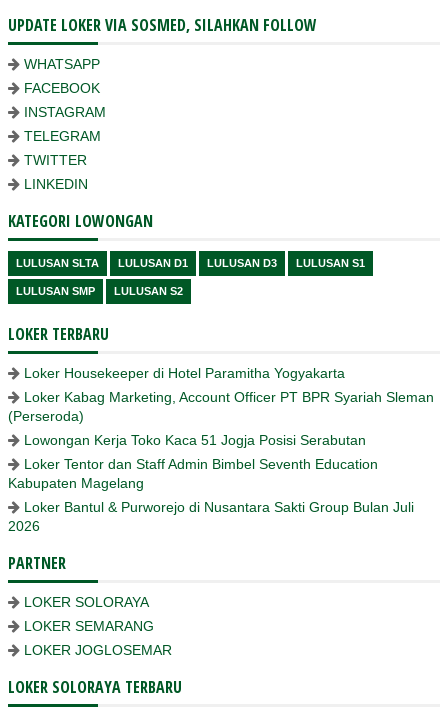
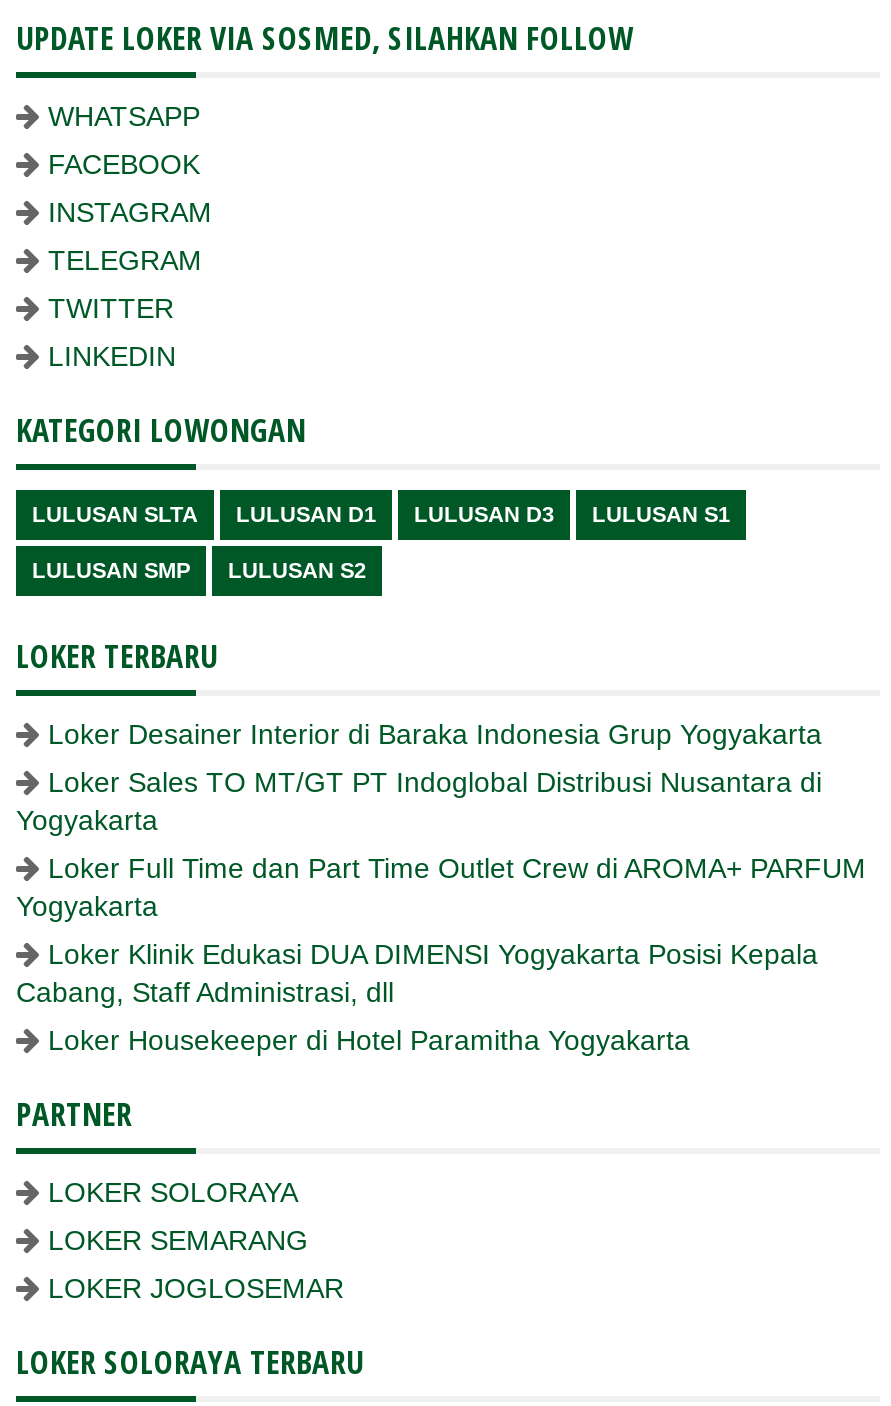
none -> [16,718,866,1008] Loker Desainer Interior di Baraka Indonesia Grup Yogyakarta | Loker Sales TO MT/GT PT Indoglobal Distribusi Nusantara di | Yogyakarta | Loker Full Time dan Part Time Outlet Crew di AROMA+ PARFUM | Yogyakarta | Loker Klinik Edukasi DUA DIMENSI Yogyakarta Posisi Kepala | Cabang, Staff Administrasi, dll
moved [24,365,345,381] -> [48,1024,690,1056]: Loker Housekeeper di Hotel Paramitha Yogyakarta
[8,389,434,534] Loker Kabag Marketing, Account Officer PT BPR Syariah Sleman | (Perseroda) | Lowongan Kerja Toko Kaca 51 Jogja Posisi Serabutan | Loker Tentor dan Staff Admin Bimbel Seventh Education | Kabupaten Magelang | Loker Bantul & Purworejo di Nusantara Sakti Group Bulan Juli | 2026 -> none

